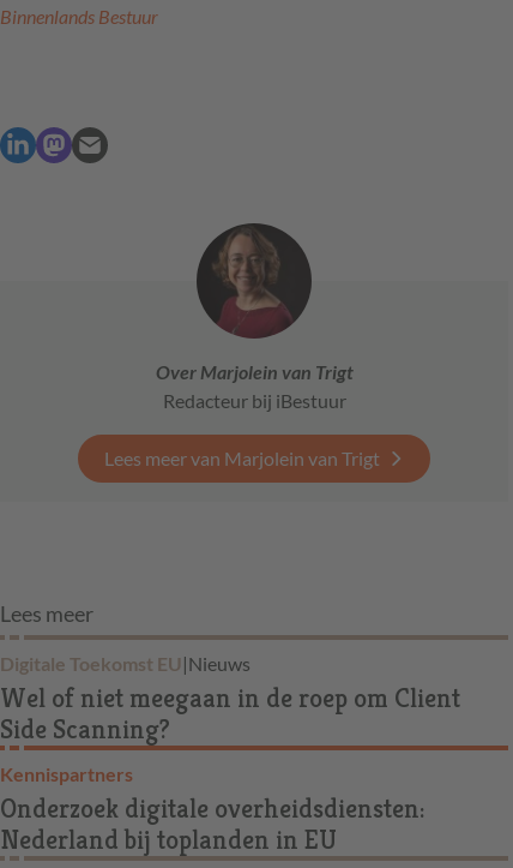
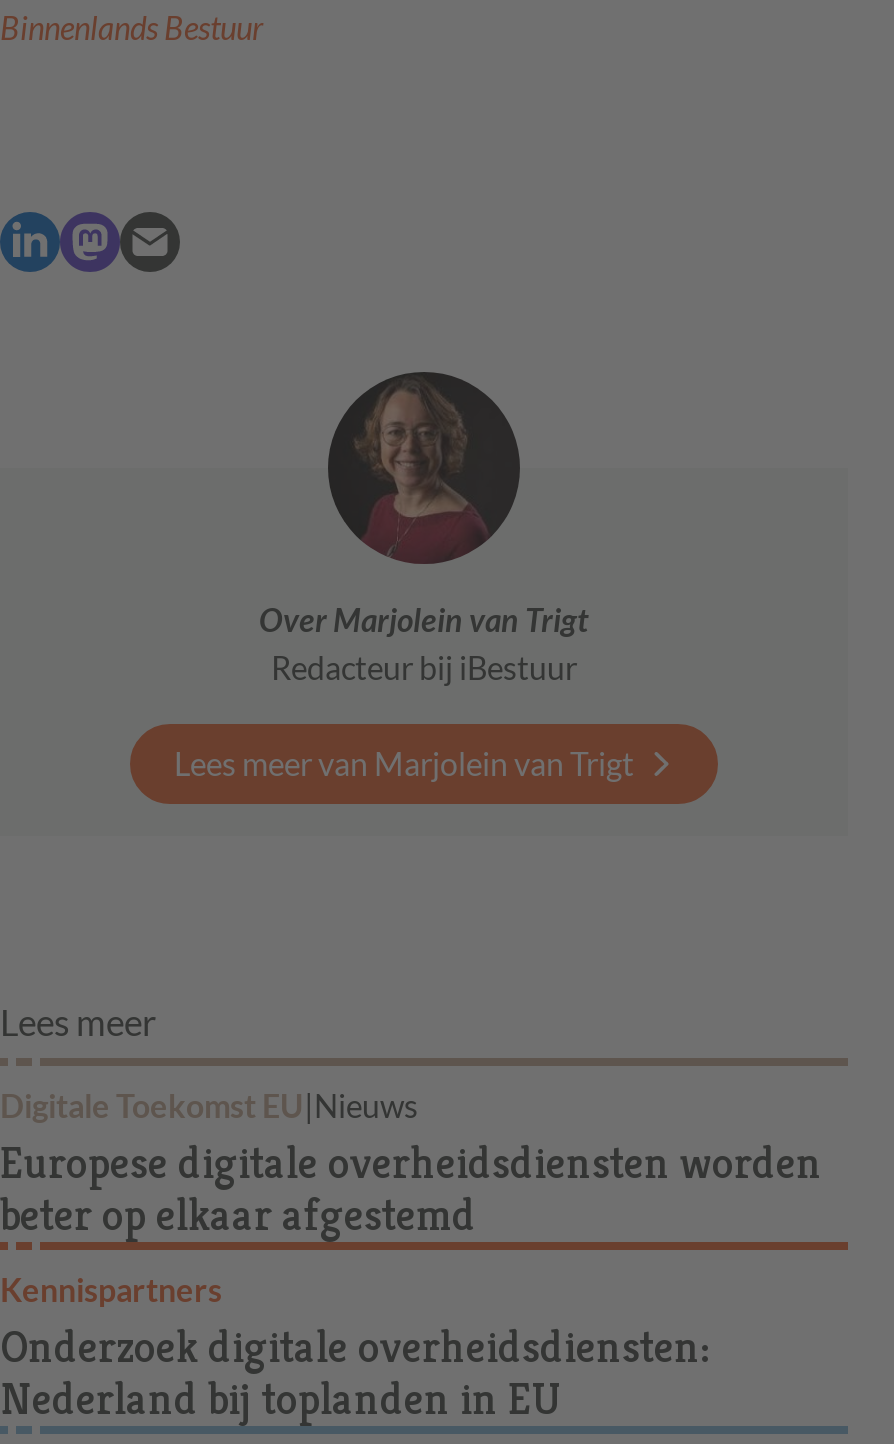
[0,682,460,745] Wel of niet meegaan in de roep om Client | Side Scanning? -> [0,1135,822,1241] Europese digitale overheidsdiensten worden | beter op elkaar afgestemd

